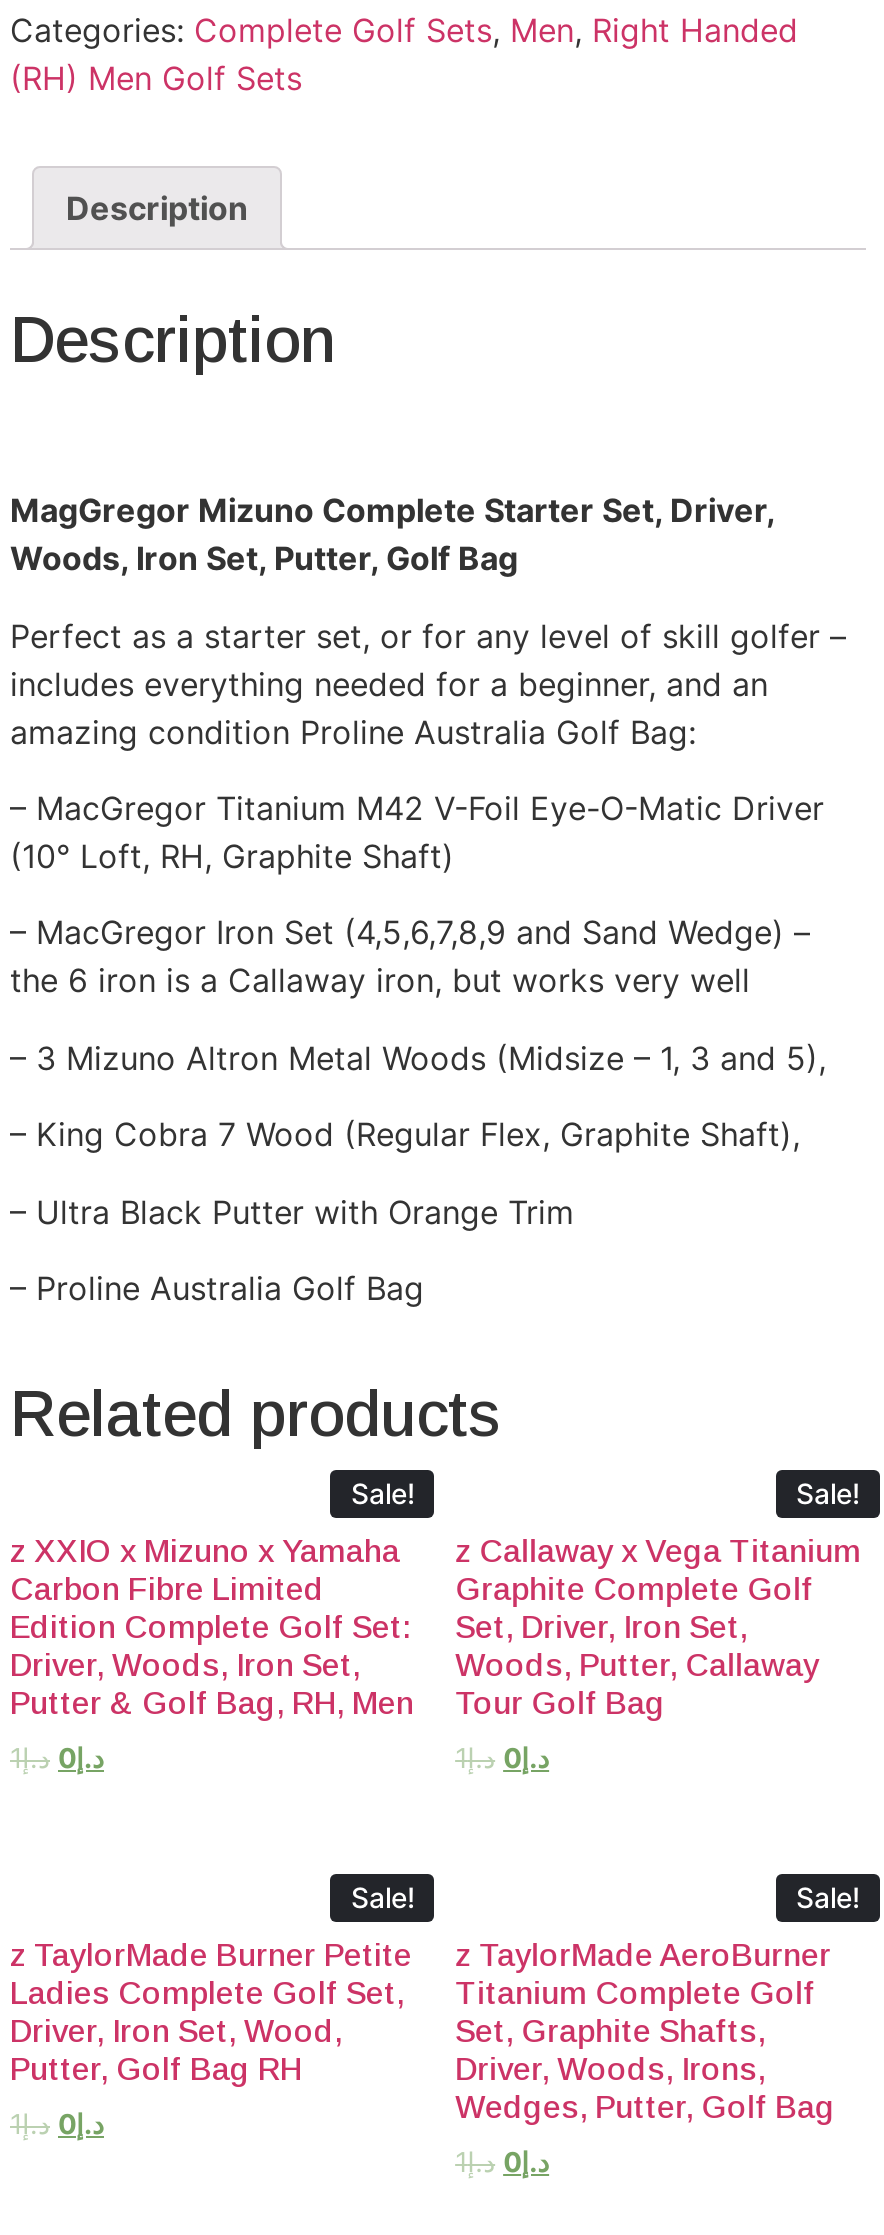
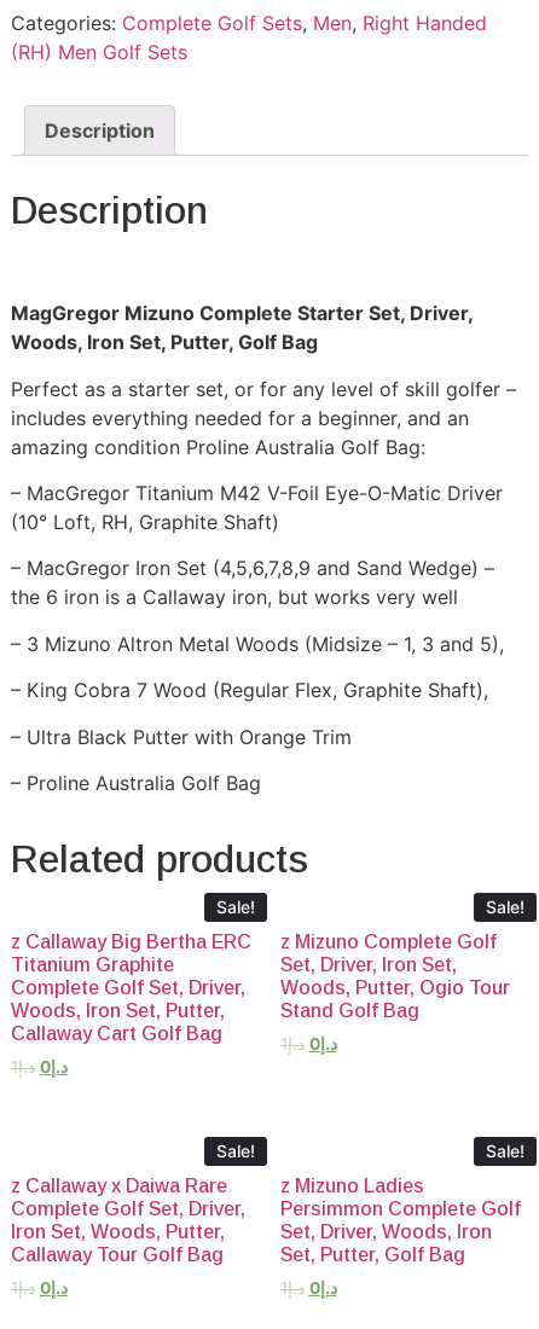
[10,1534,414,1720] z XXIO x Mizuno x Yamaha | Carbon Fibre Limited | Edition Complete Golf Set: | Driver, Woods, Iron Set, | Putter & Golf Bag, RH, Men -> [11,931,251,1044] z Callaway Big Bertha ERC | Titanium Graphite | Complete Golf Set, Driver, | Woods, Iron Set, Putter, | Callaway Cart Golf Bag
[455,1534,861,1606] z Callaway x Vega Titanium | Graphite Complete Golf -> [280,931,496,952] z Mizuno Complete Golf
[455,1648,819,1720] Woods, Putter, Callaway | Tour Golf Bag -> [280,977,510,1021] Woods, Putter, Ogio Tour | Stand Golf Bag
[10,1937,412,2085] z TaylorMade Burner Petite | Ladies Complete Golf Set, | Driver, Iron Set, Wood, | Putter, Golf Bag RH -> [11,1175,245,1264] z Callaway x Daiwa Rare | Complete Golf Set, Driver, | Iron Set, Woods, Putter, | Callaway Tour Golf Bag
[455,1937,835,2123] z TaylorMade AeroBurner | Titanium Complete Golf | Set, Graphite Shafts, | Driver, Woods, Irons, | Wedges, Putter, Golf Bag -> [280,1175,520,1264] z Mizuno Ladies | Persimmon Complete Golf | Set, Driver, Woods, Iron | Set, Putter, Golf Bag

